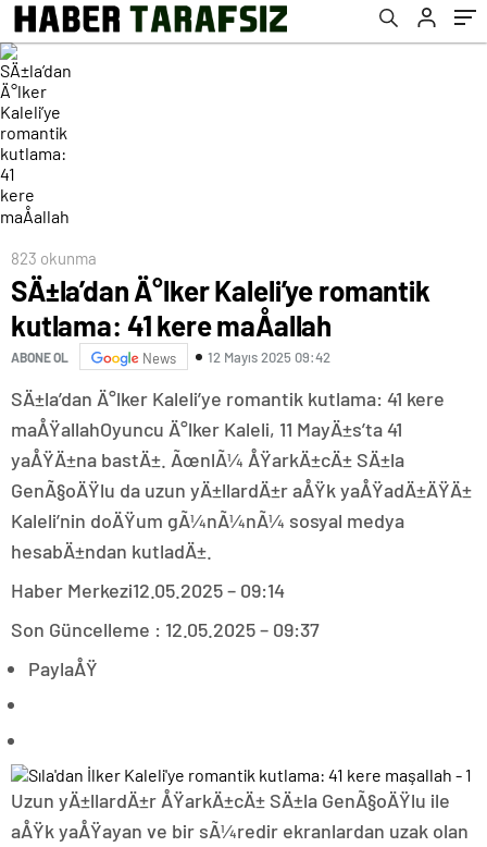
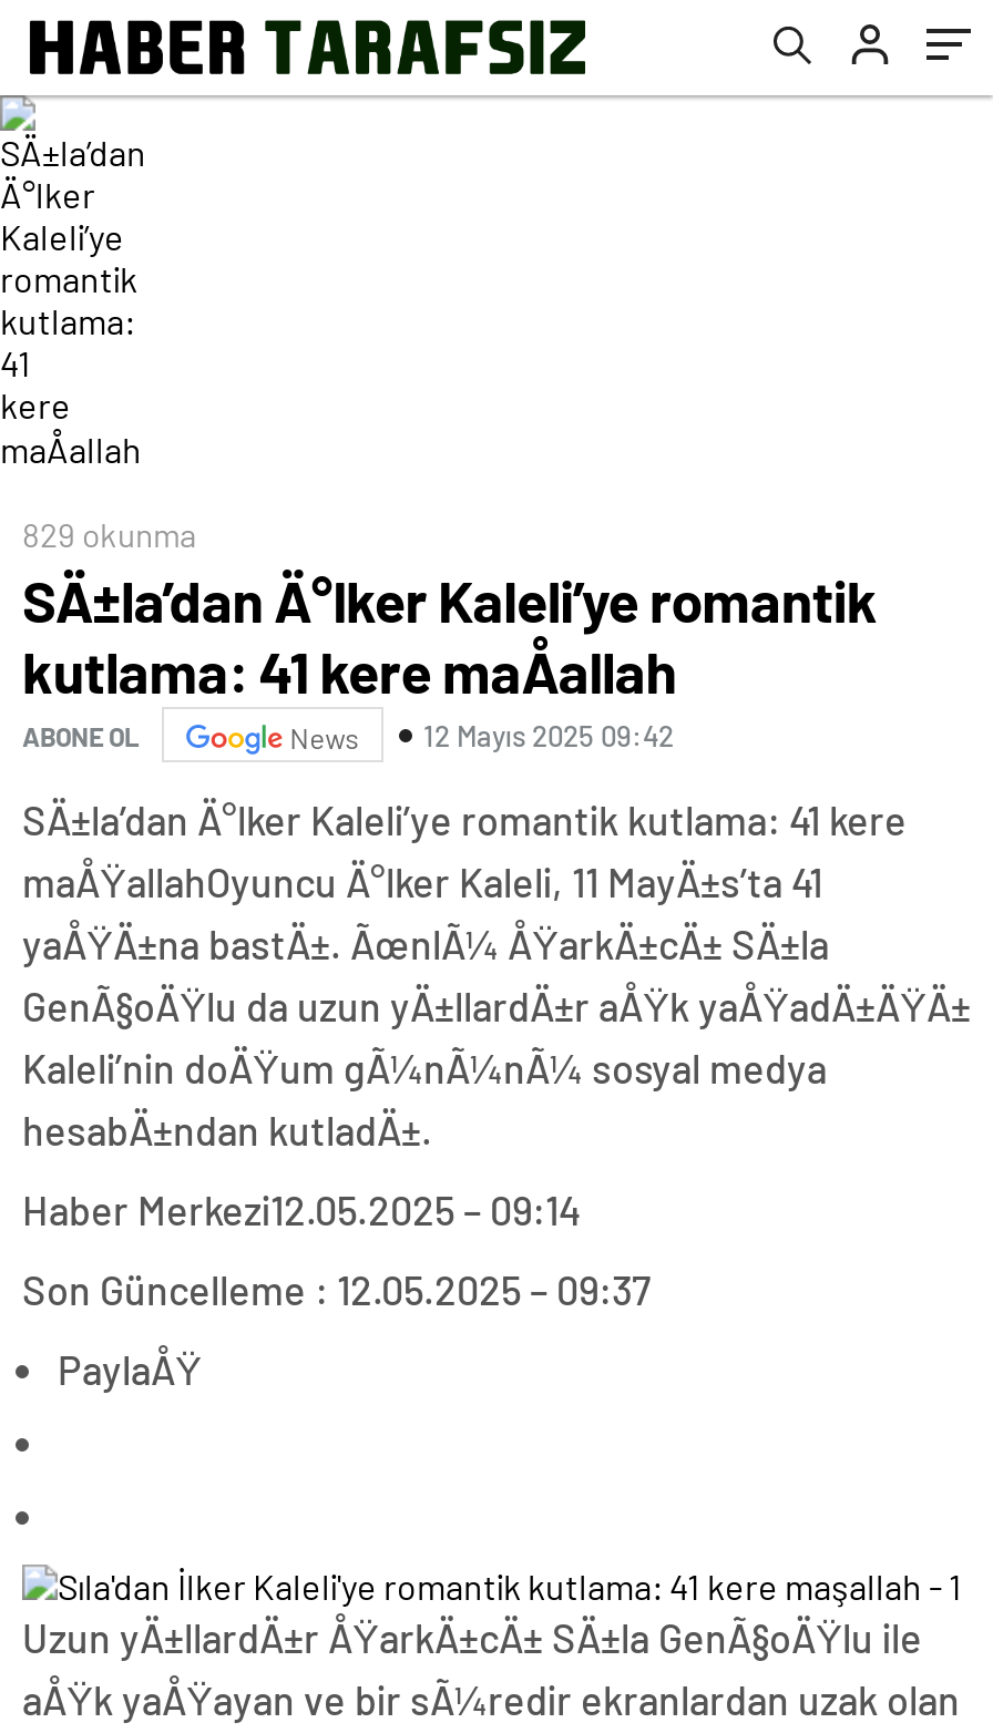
[11,248,97,268] 823 okunma -> [22,514,197,554] 829 okunma

